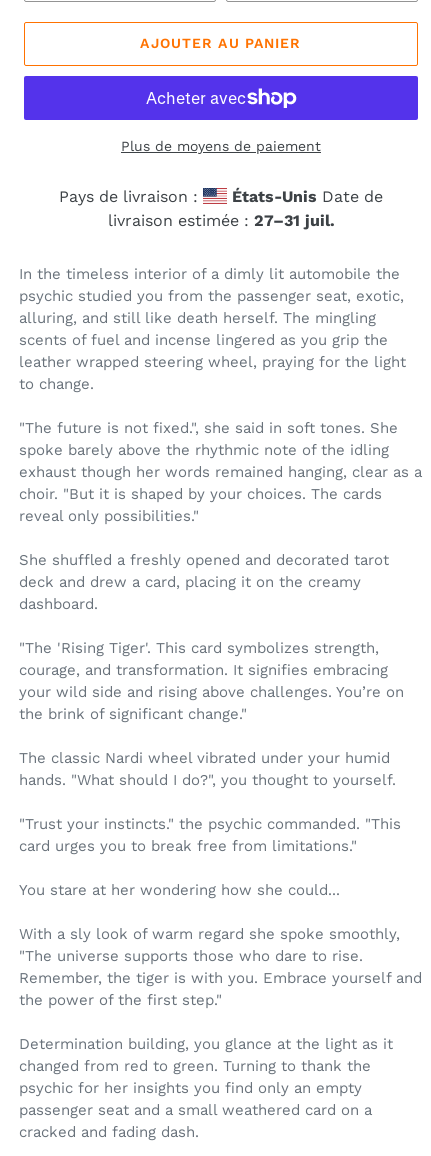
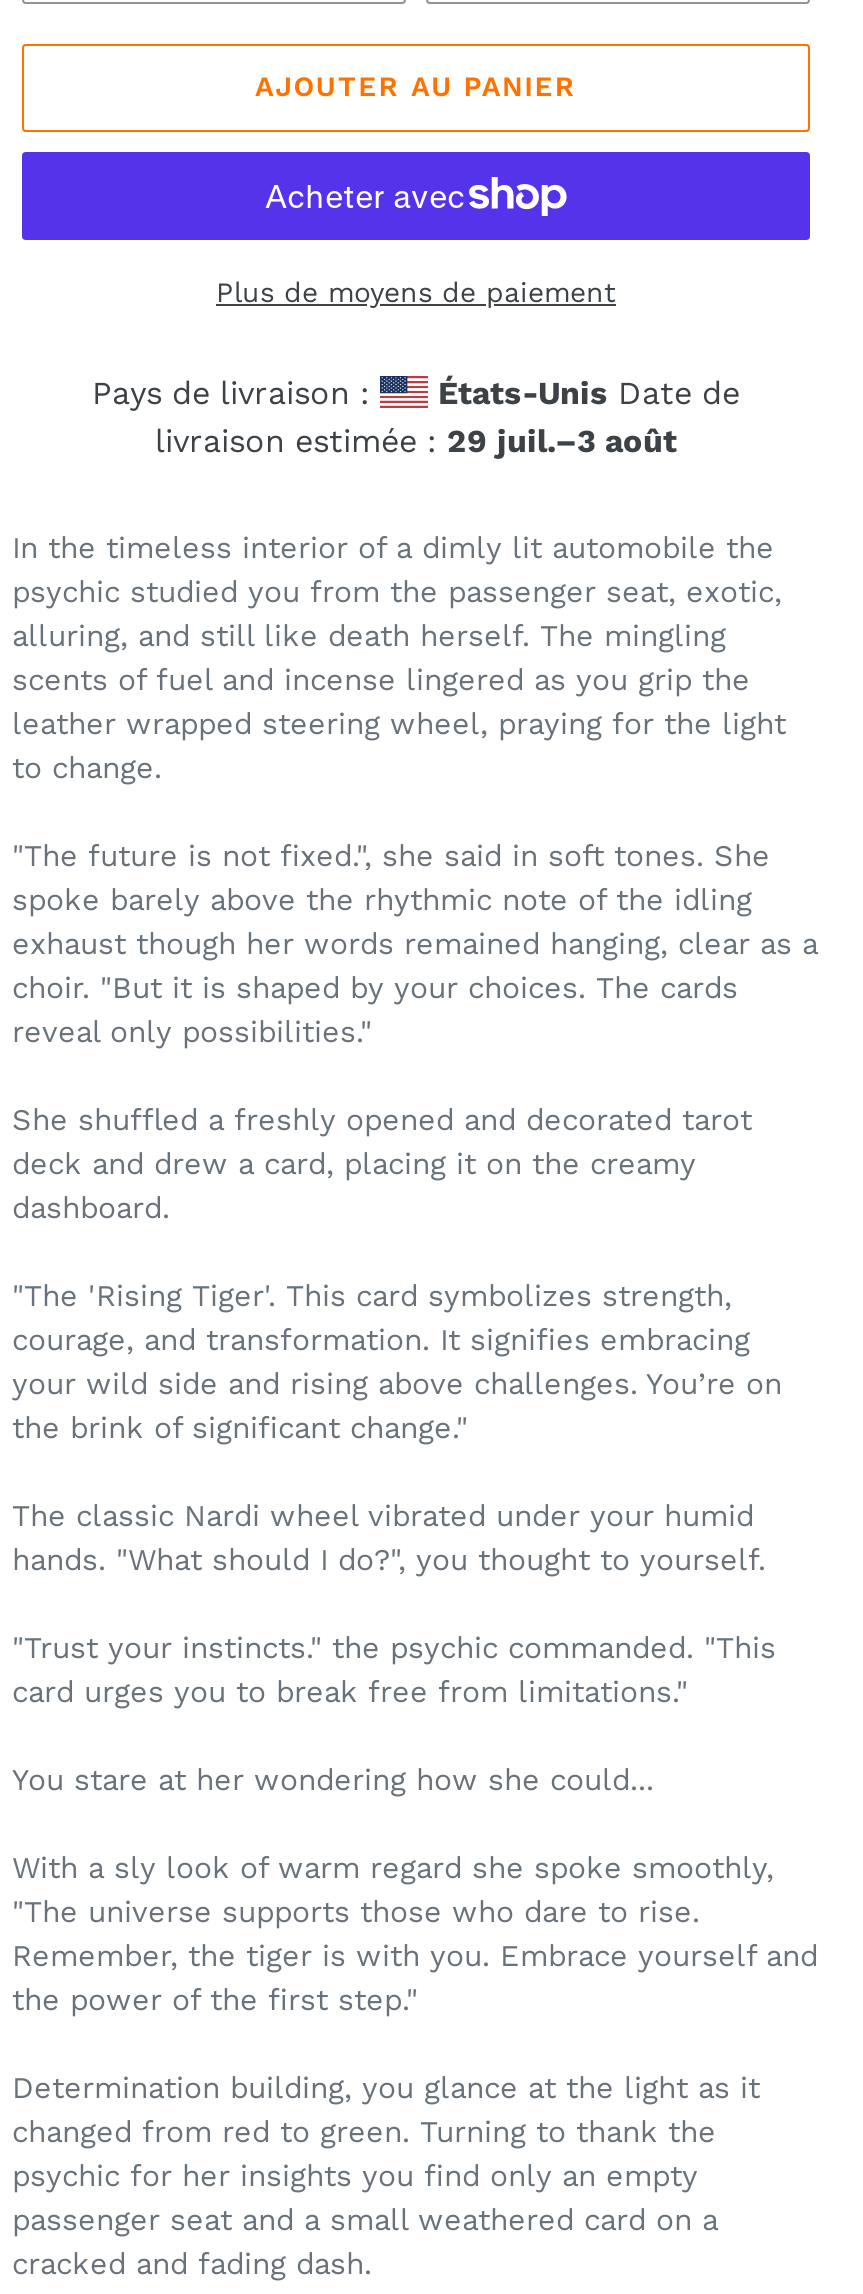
[107,211,334,230] livraison estimée : 27–31 juil. -> [155,422,677,460] livraison estimée : 29 juil.–3 août

